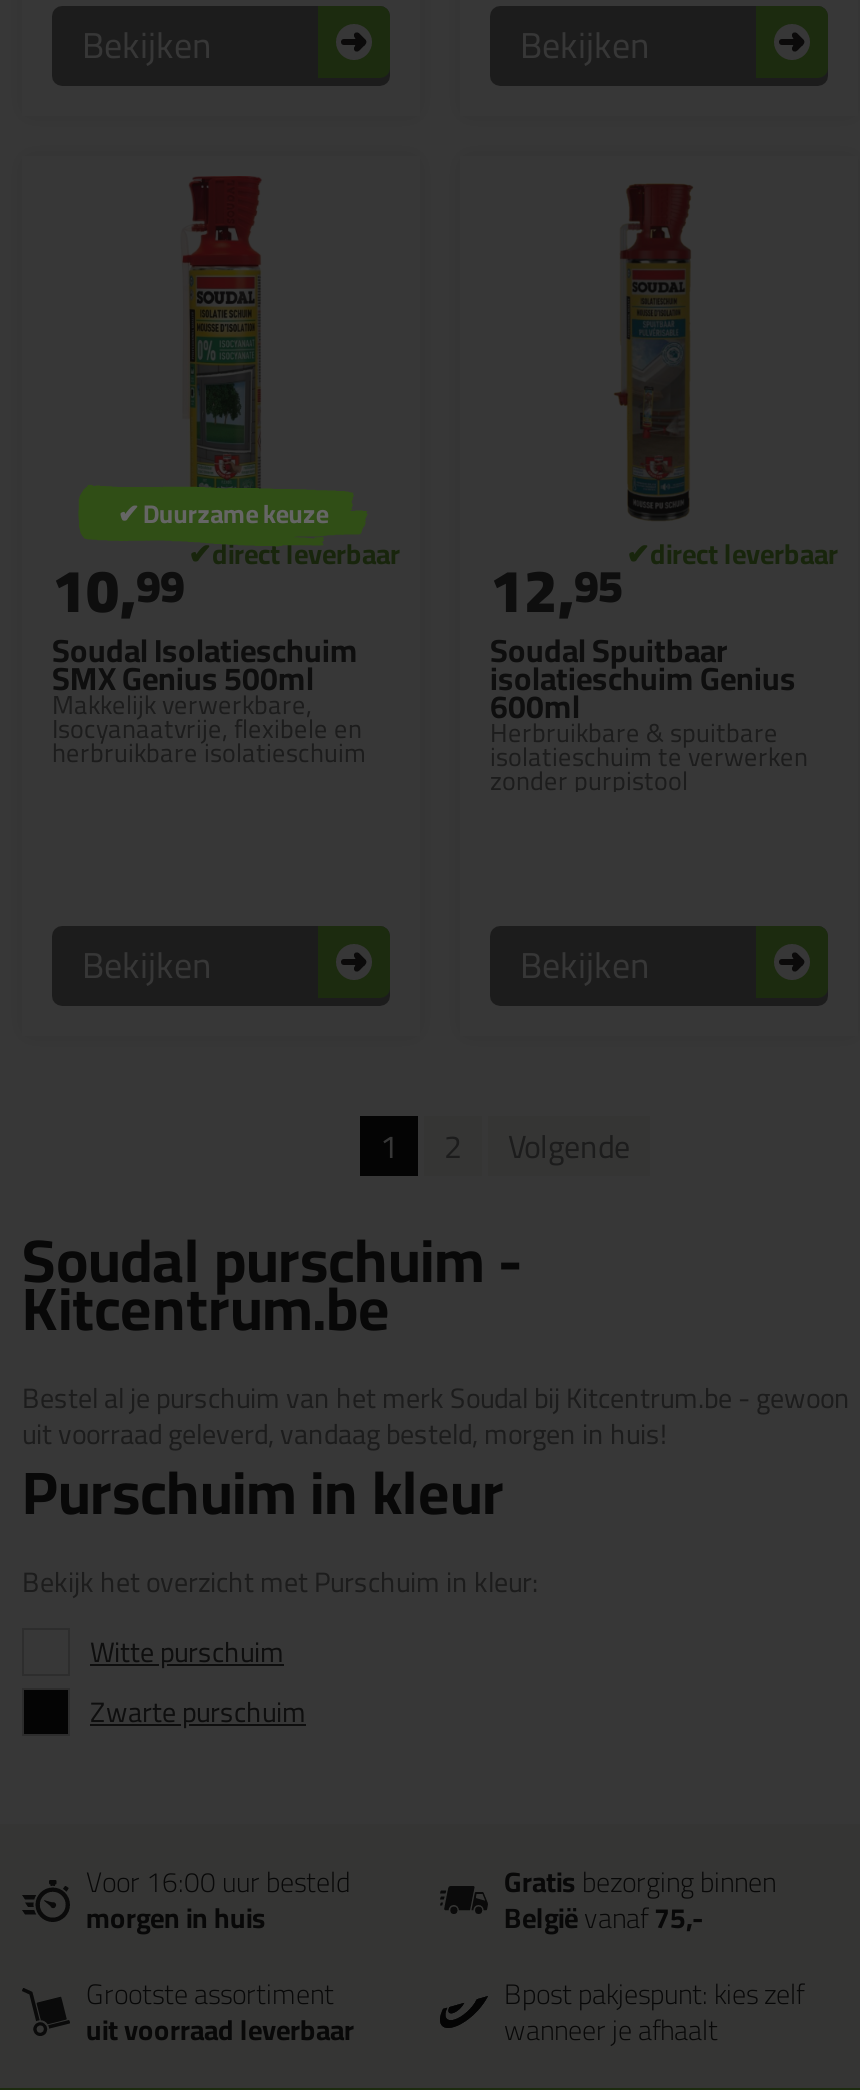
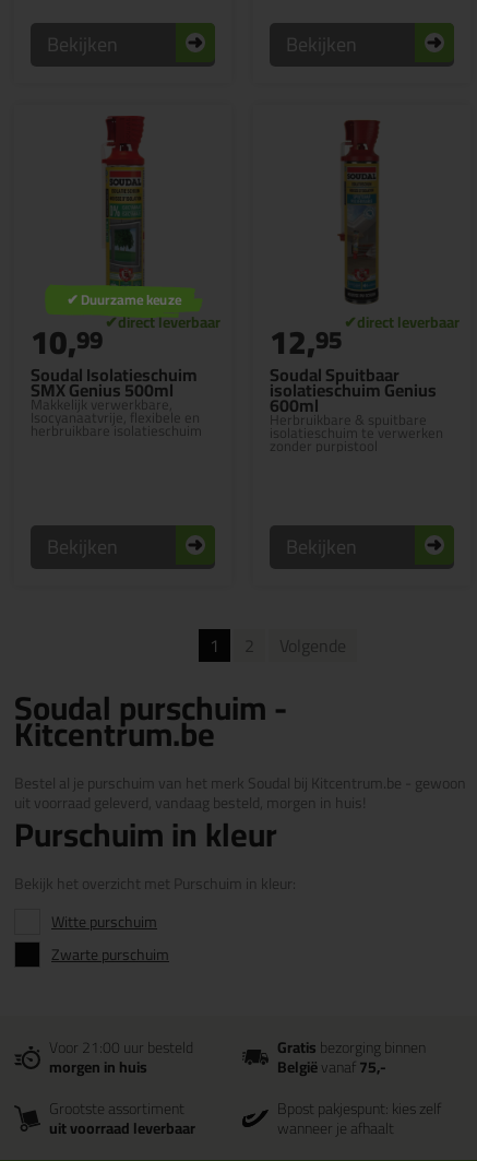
[86,1856,350,1908] Voor 16:00 uur besteld -> [49,1033,193,1062] Voor 21:00 uur besteld

